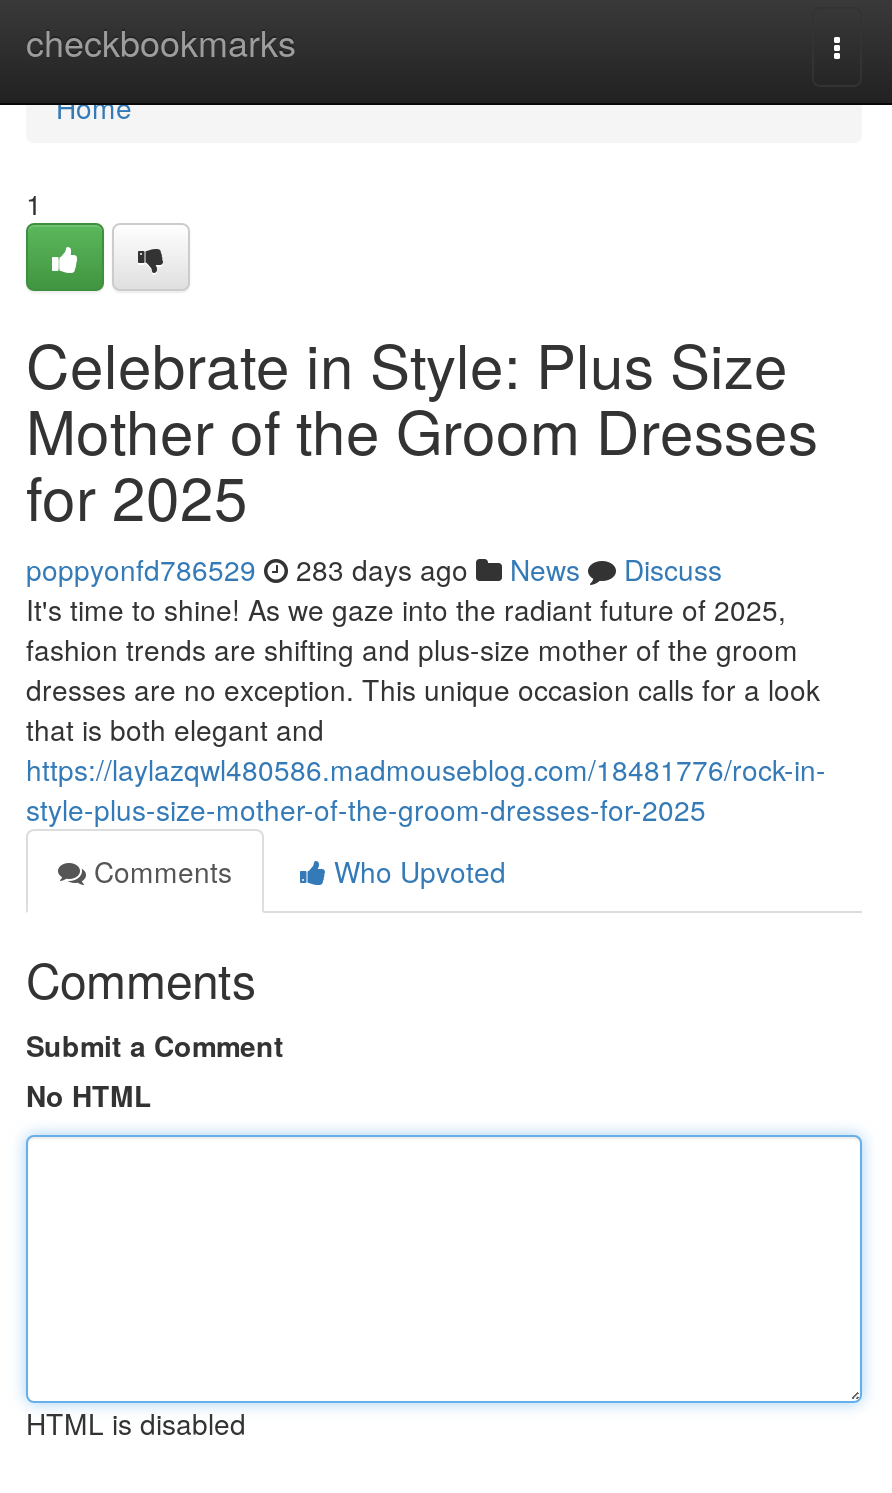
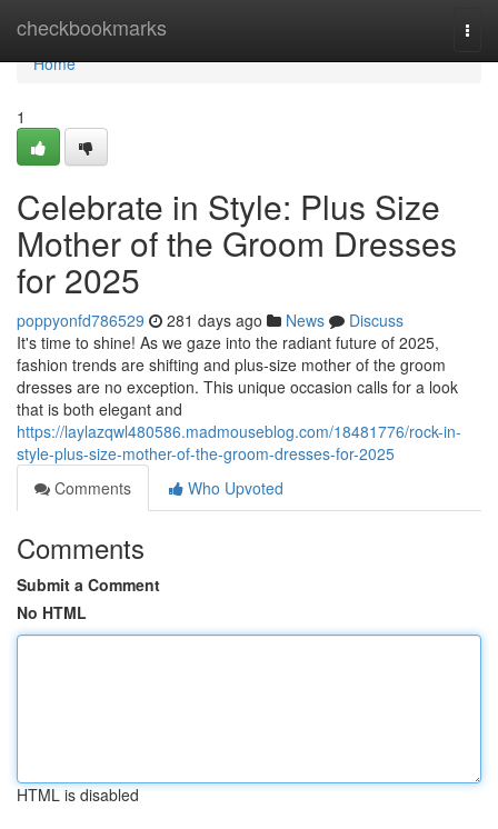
[26,549,722,589] poppyonfd786529 283 days ago News Discuss -> [17,309,404,331] poppyonfd786529 281 days ago News Discuss

